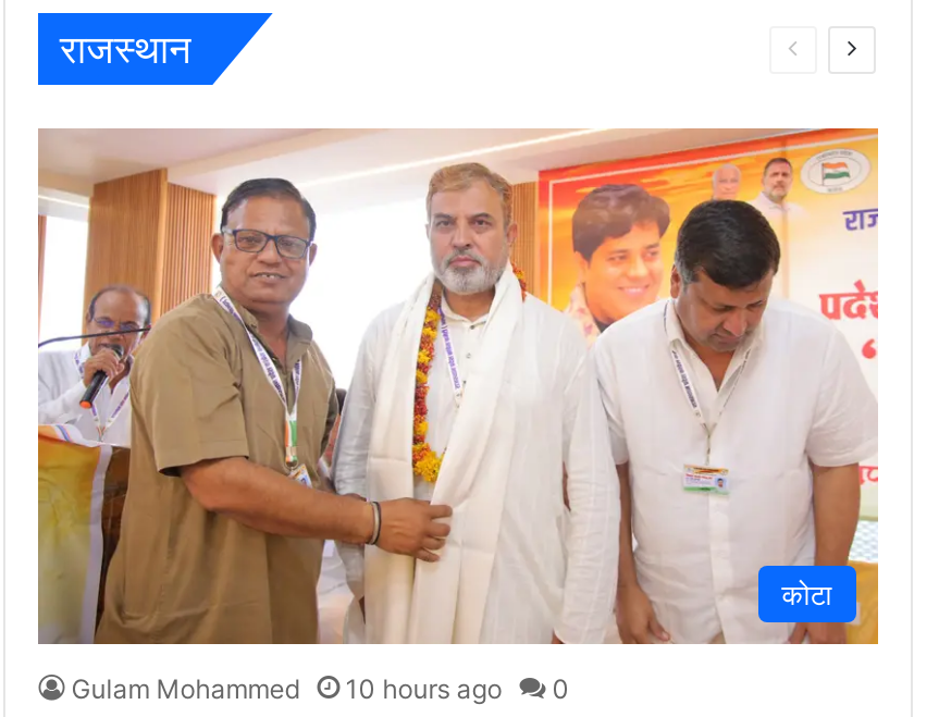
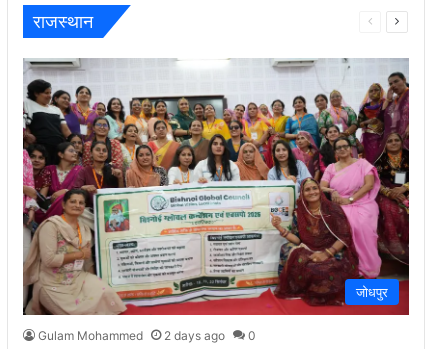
[36,126,880,646] [image] | कोटा -> [22,58,410,316] [image] | जोधपुर
[71,673,570,705] Gulam Mohammed 10 hours ago 0 -> [38,328,256,343] Gulam Mohammed 2 days ago 0

